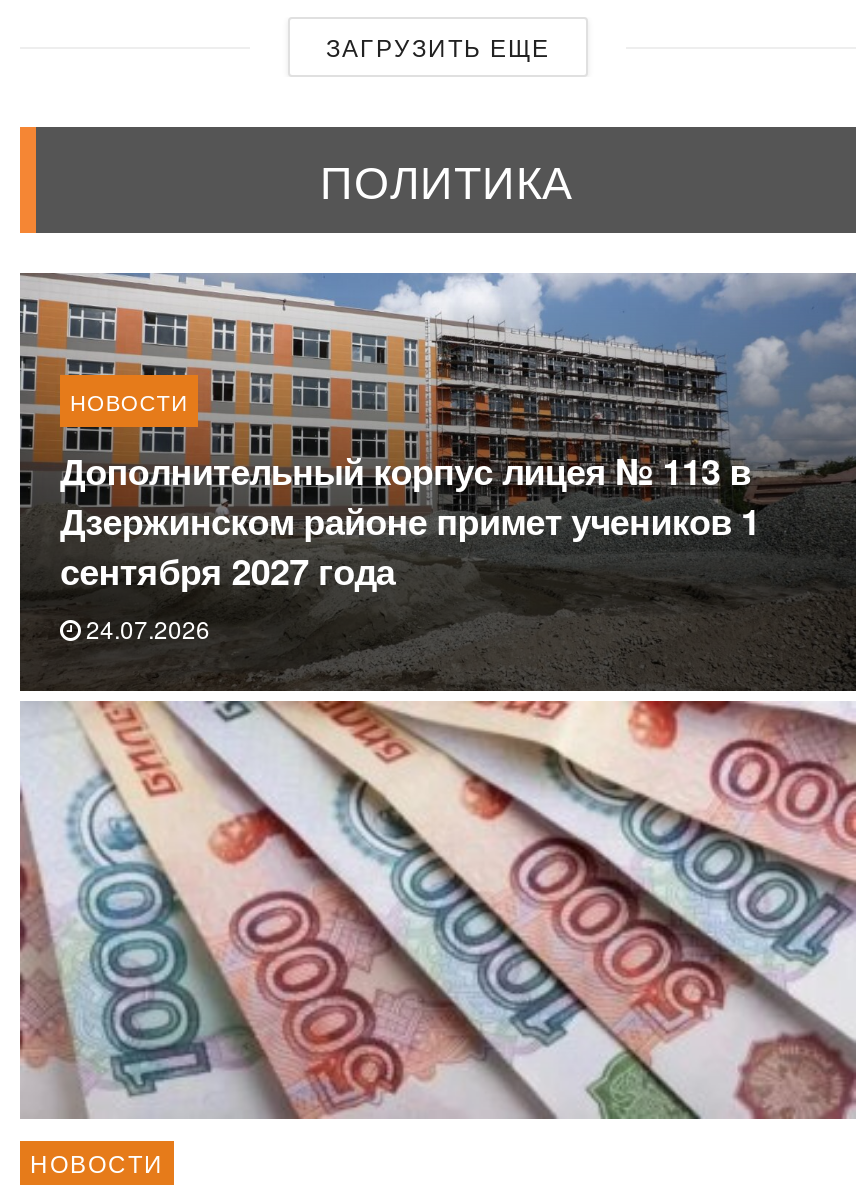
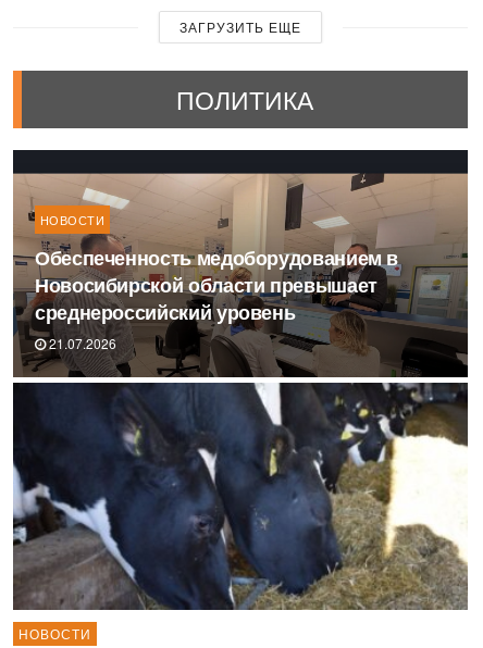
[18,271,858,1121] [image] | Дополнительный корпус лицея № 113 в | Дзержинском районе примет учеников 1 | сентября 2027 года | 24.07.2026 -> [12,149,469,611] [image] | Обеспеченность медоборудованием в | Новосибирской области превышает | среднероссийский уровень | 21.07.2026

